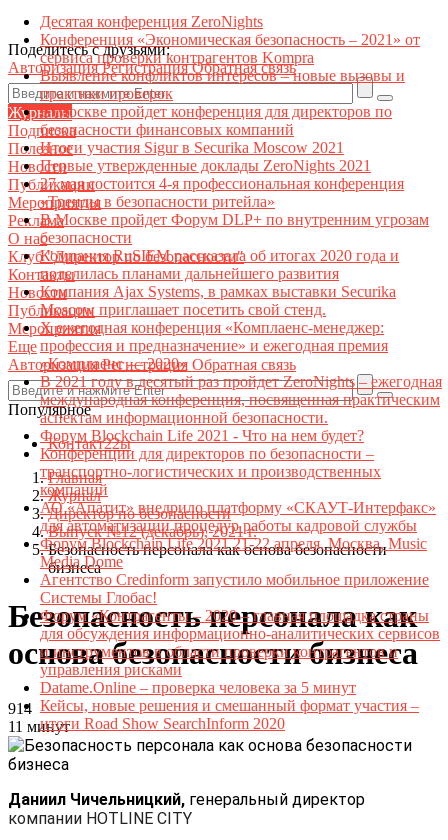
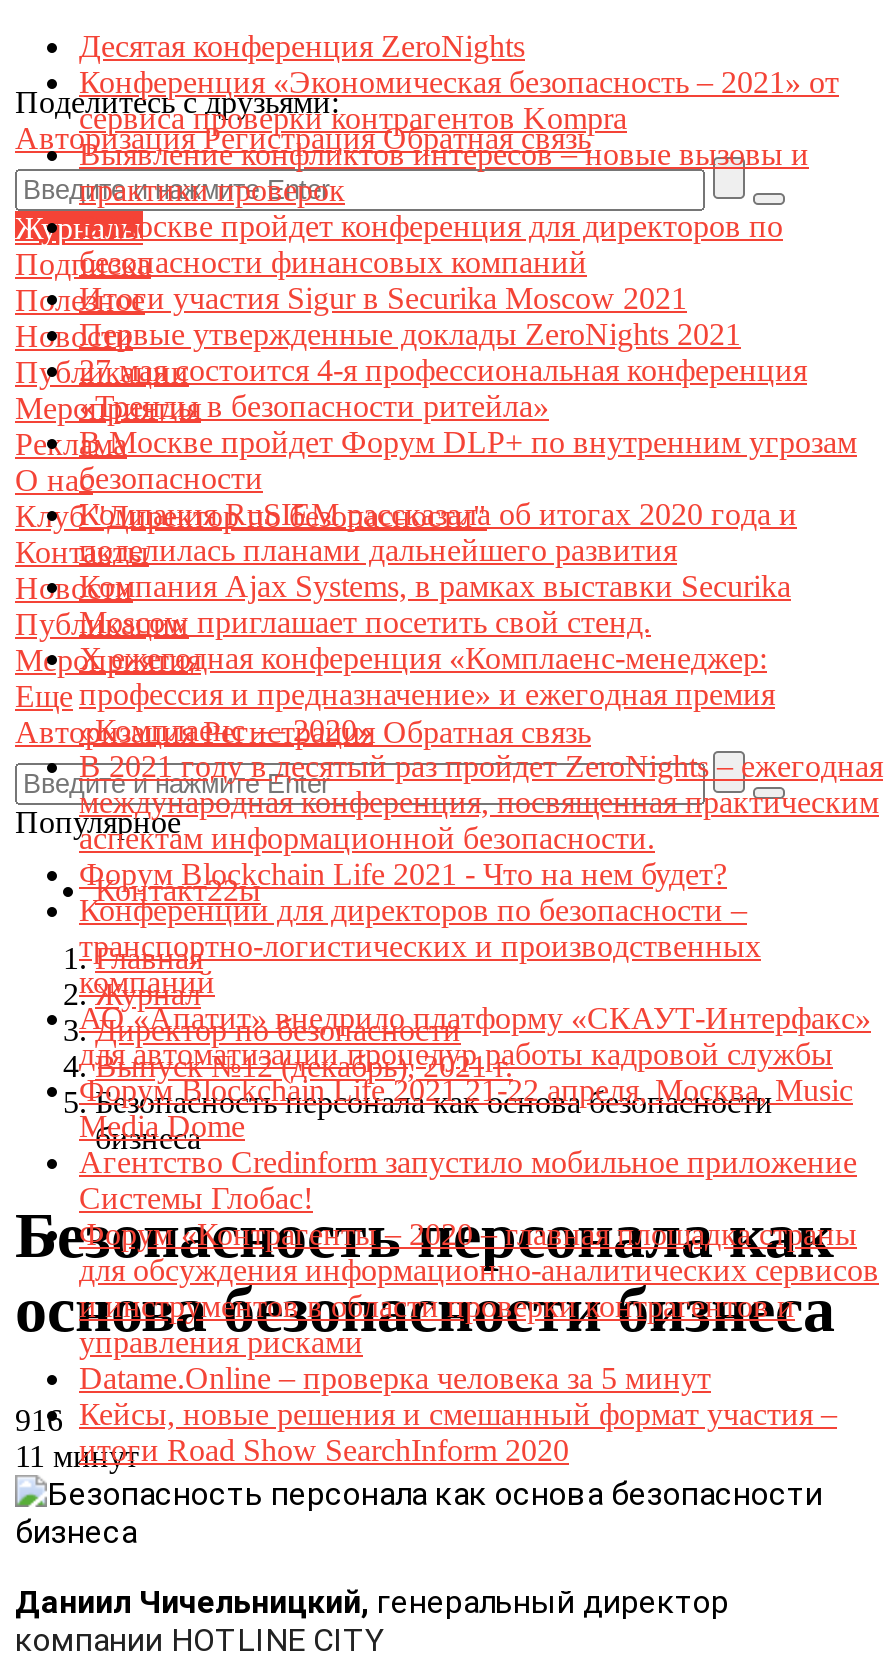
[8,697,419,717] 914 Кейсы, новые решения и смешанный формат участия – -> [15,1397,837,1437] 916 Кейсы, новые решения и смешанный формат участия –

